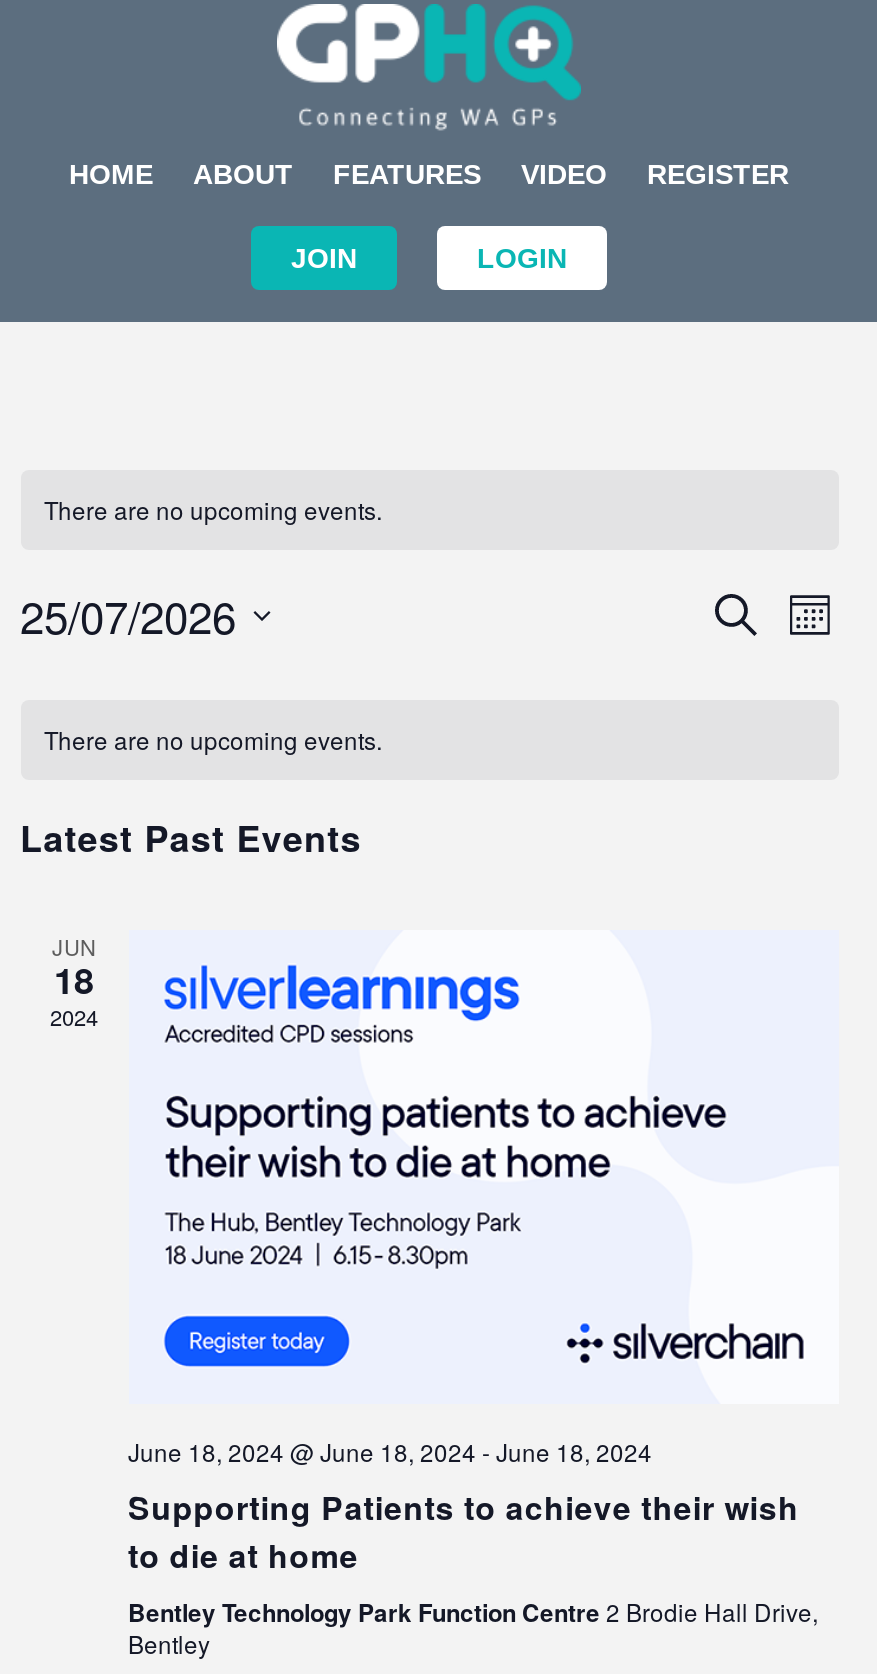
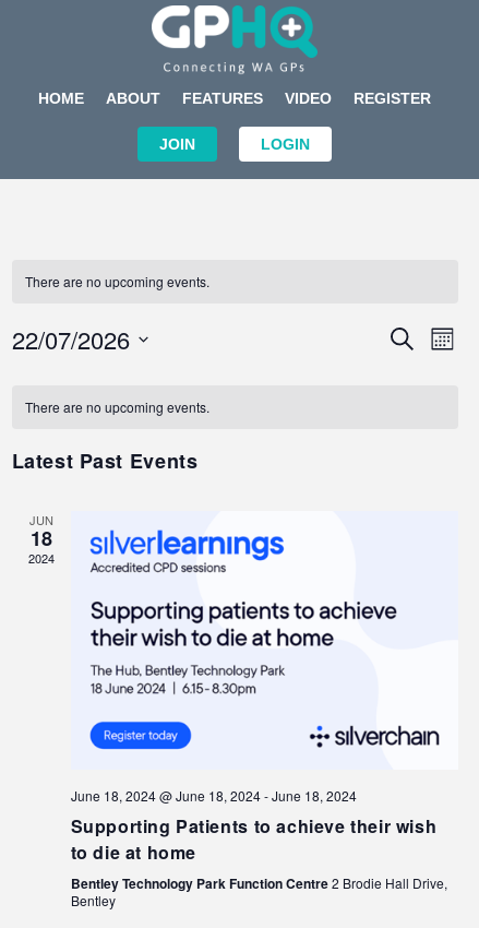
[20,584,236,646] 25/07/2026 -> [11,322,129,356] 22/07/2026

